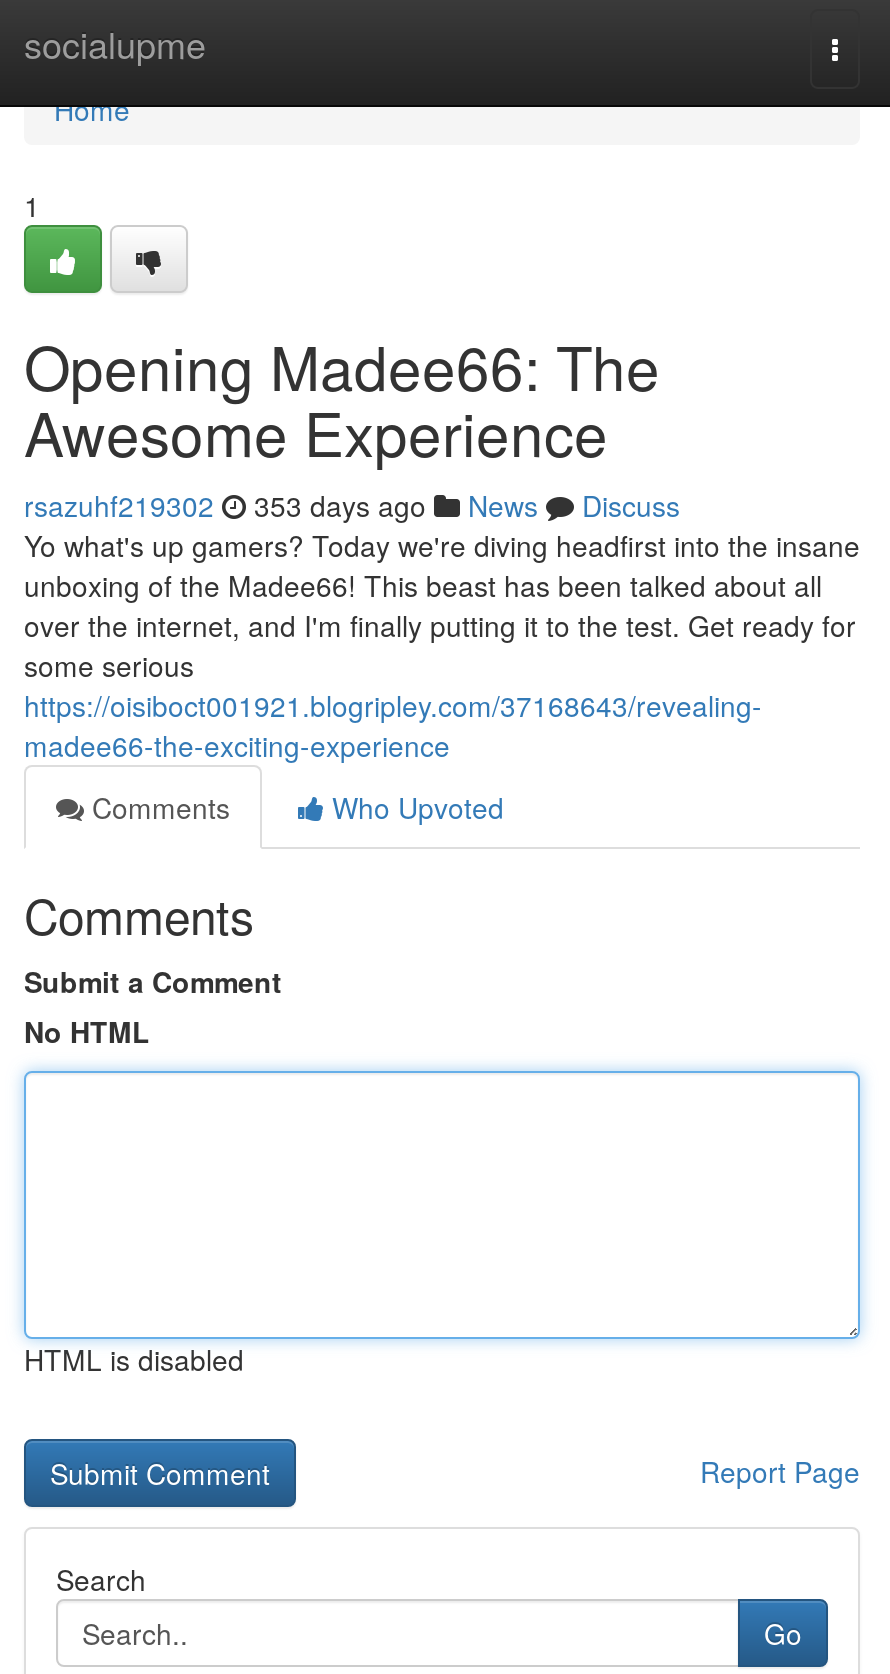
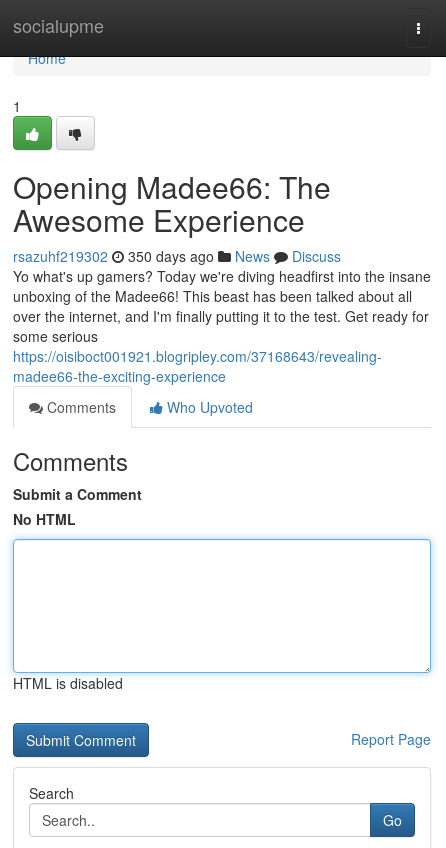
[24,485,680,525] rsazuhf219302 353 days ago News Discuss -> [13,246,341,266] rsazuhf219302 350 days ago News Discuss

